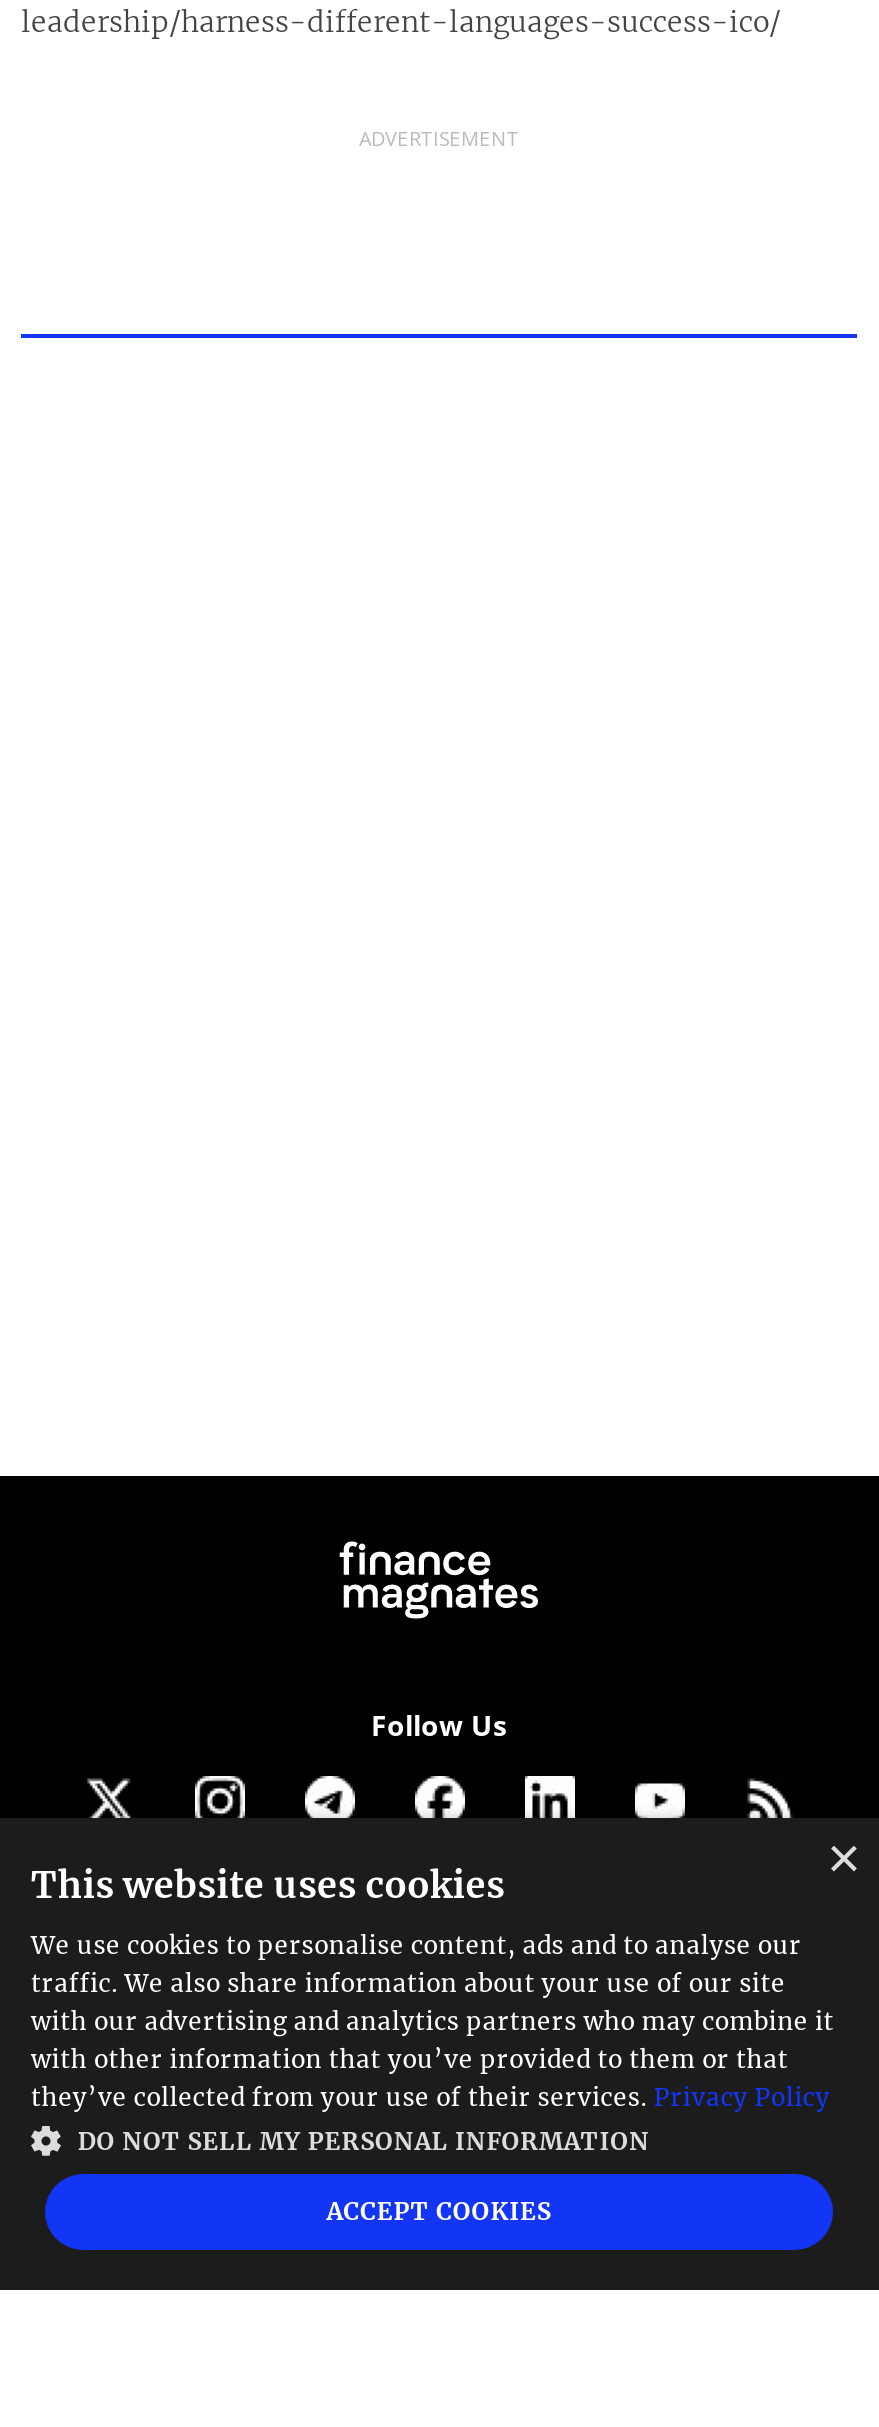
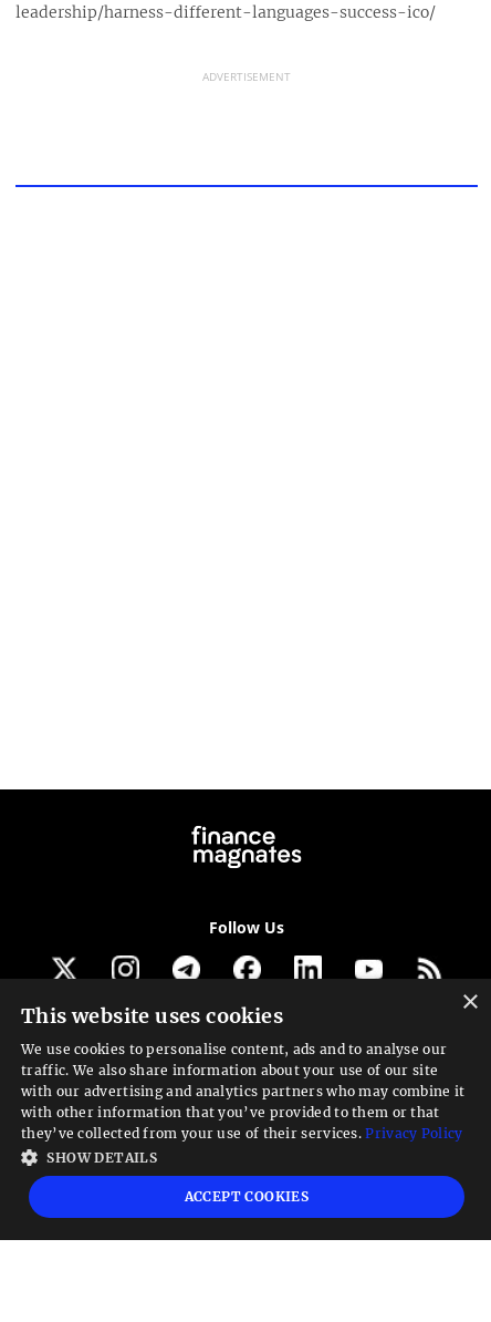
[78,2126,650,2156] DO NOT SELL MY PERSONAL INFORMATION -> [47,1149,157,1166] SHOW DETAILS

